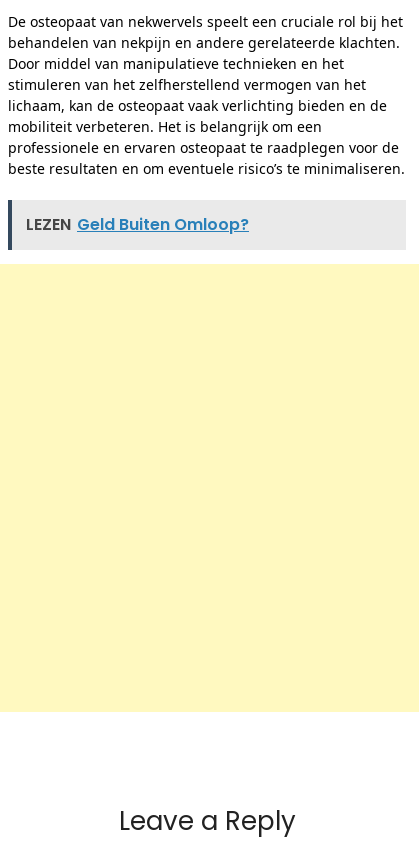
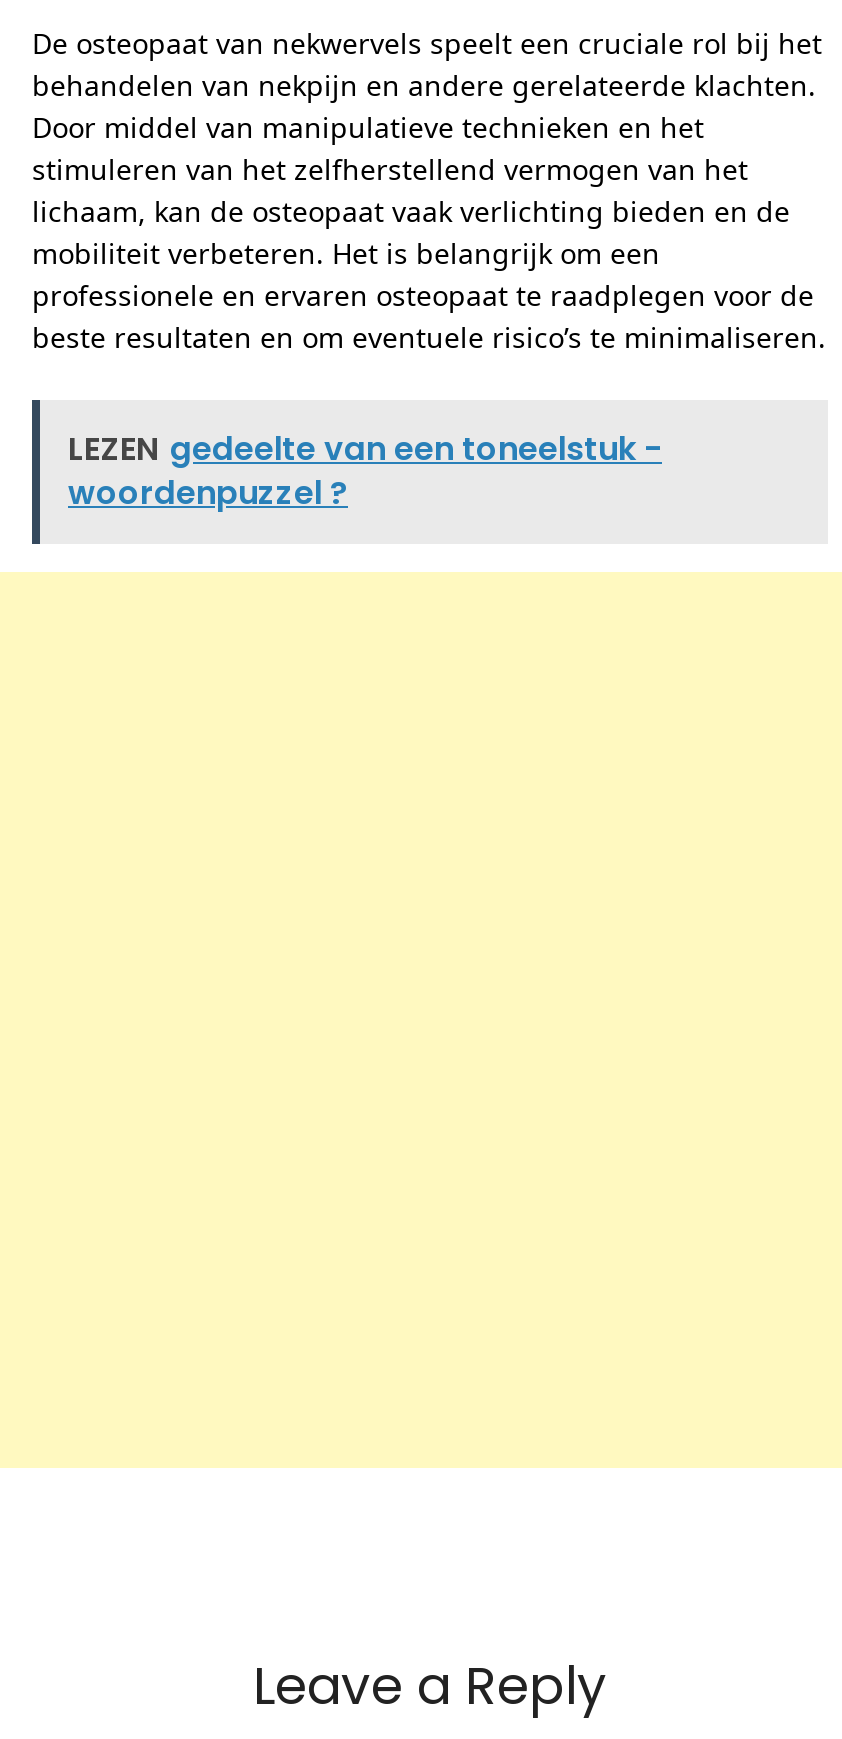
[26,213,249,236] LEZEN Geld Buiten Omloop? -> [68,426,662,516] LEZEN gedeelte van een toneelstuk - | woordenpuzzel ?

